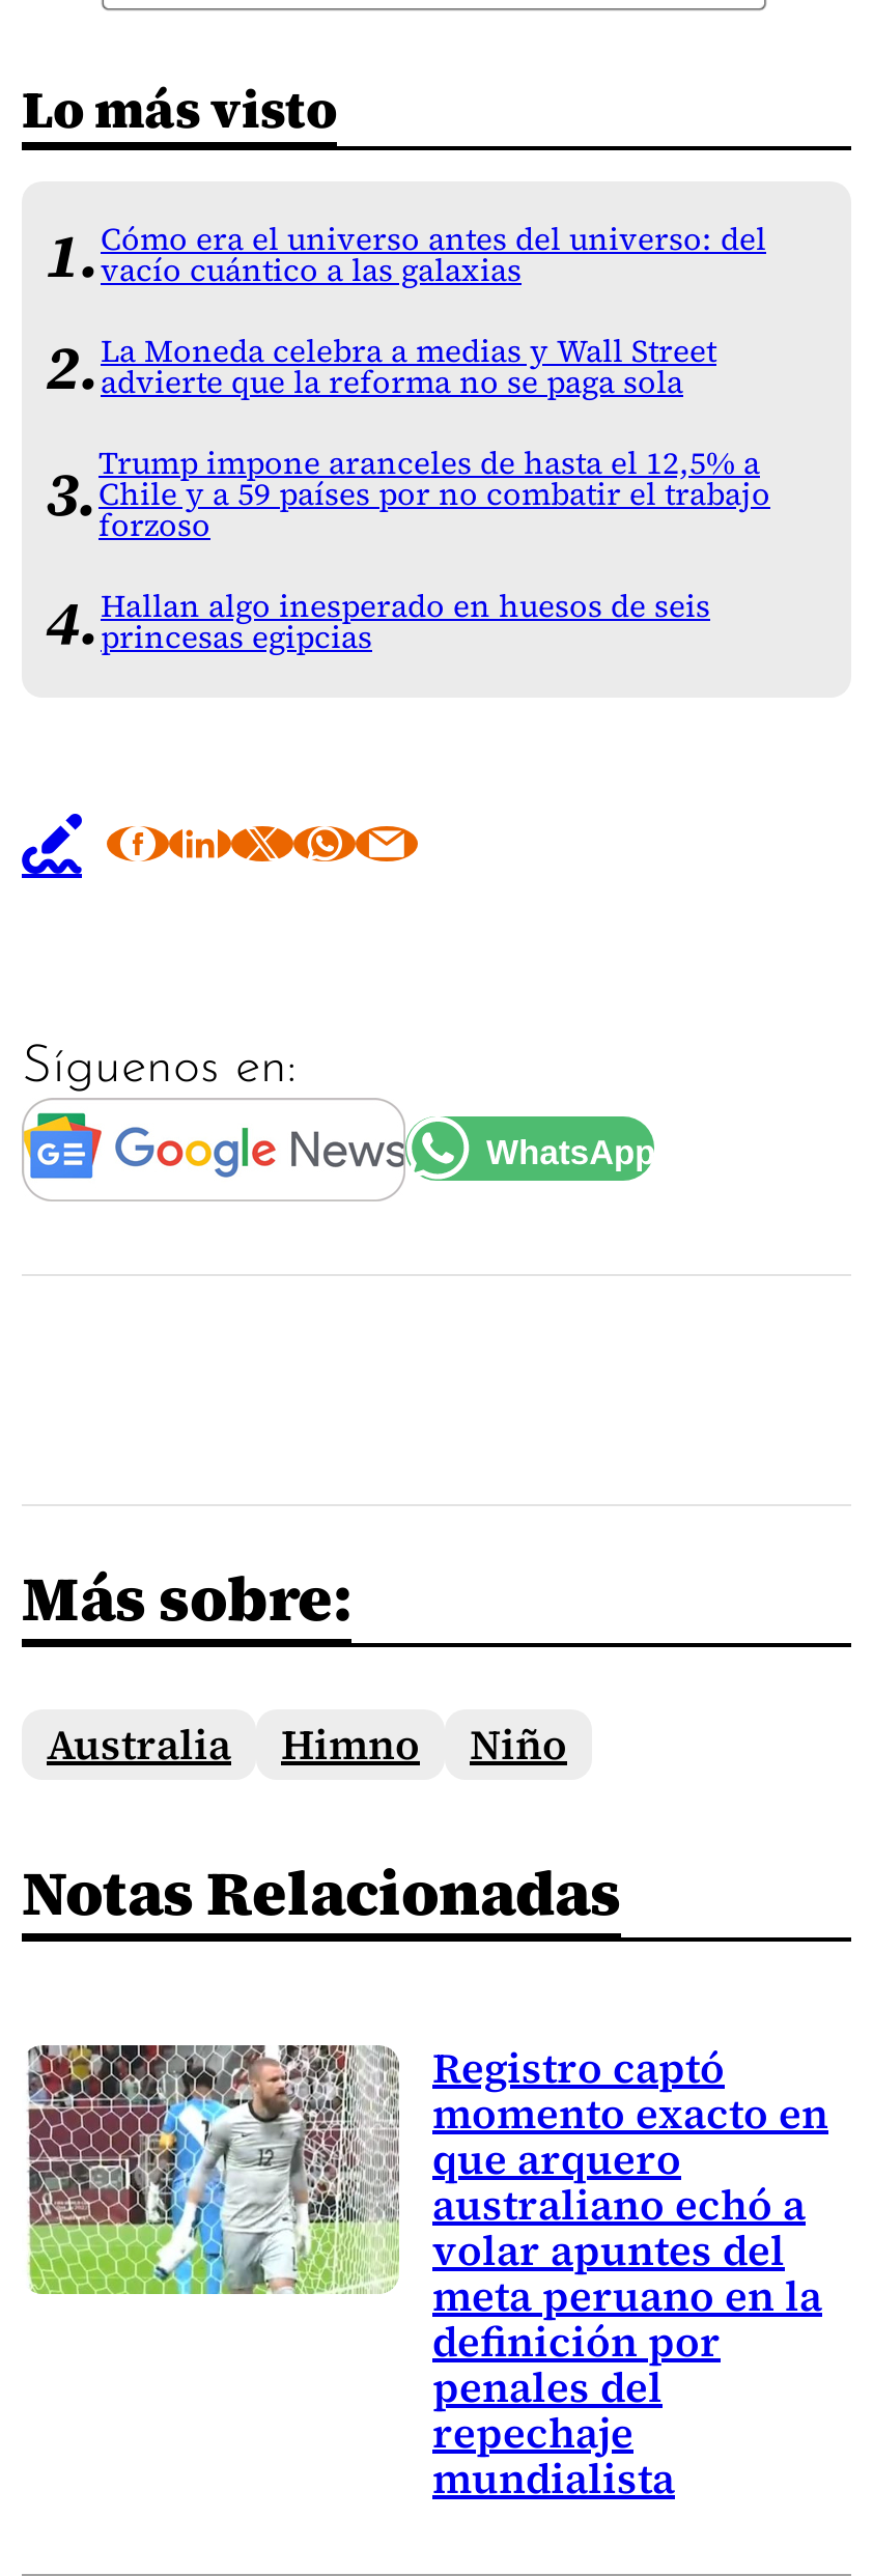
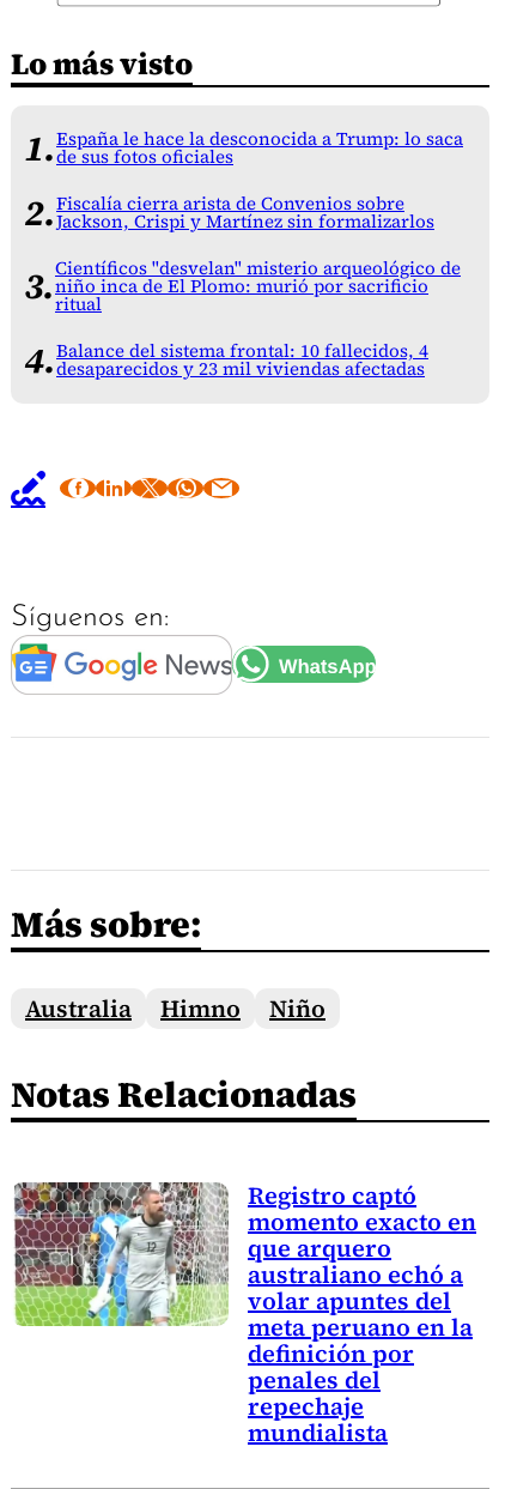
[101,218,766,291] Cómo era el universo antes del universo: del | vacío cuántico a las galaxias -> [56,127,463,169] España le hace la desconocida a Trump: lo saca | de sus fotos oficiales
[101,330,716,403] La Moneda celebra a medias y Wall Street | advierte que la reforma no se paga sola -> [56,191,434,233] Fiscalía cierra arista de Convenios sobre | Jackson, Crispi y Martínez sin formalizarlos
[98,442,770,546] Trump impone aranceles de hasta el 12,5% a | Chile y a 59 países por no combatir el trabajo | forzoso -> [55,256,461,316] Científicos "desvelan" misterio arqueológico de | niño inca de El Plomo: murió por sacrificio | ritual
[101,585,710,658] Hallan algo inesperado en huesos de seis | princesas egipcias -> [56,339,428,381] Balance del sistema frontal: 10 fallecidos, 4 | desaparecidos y 23 mil viviendas afectadas

